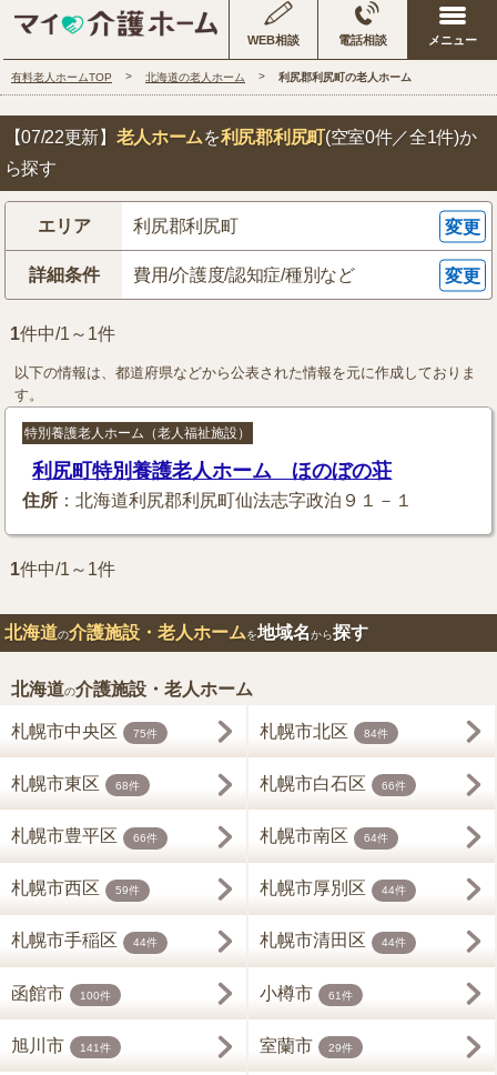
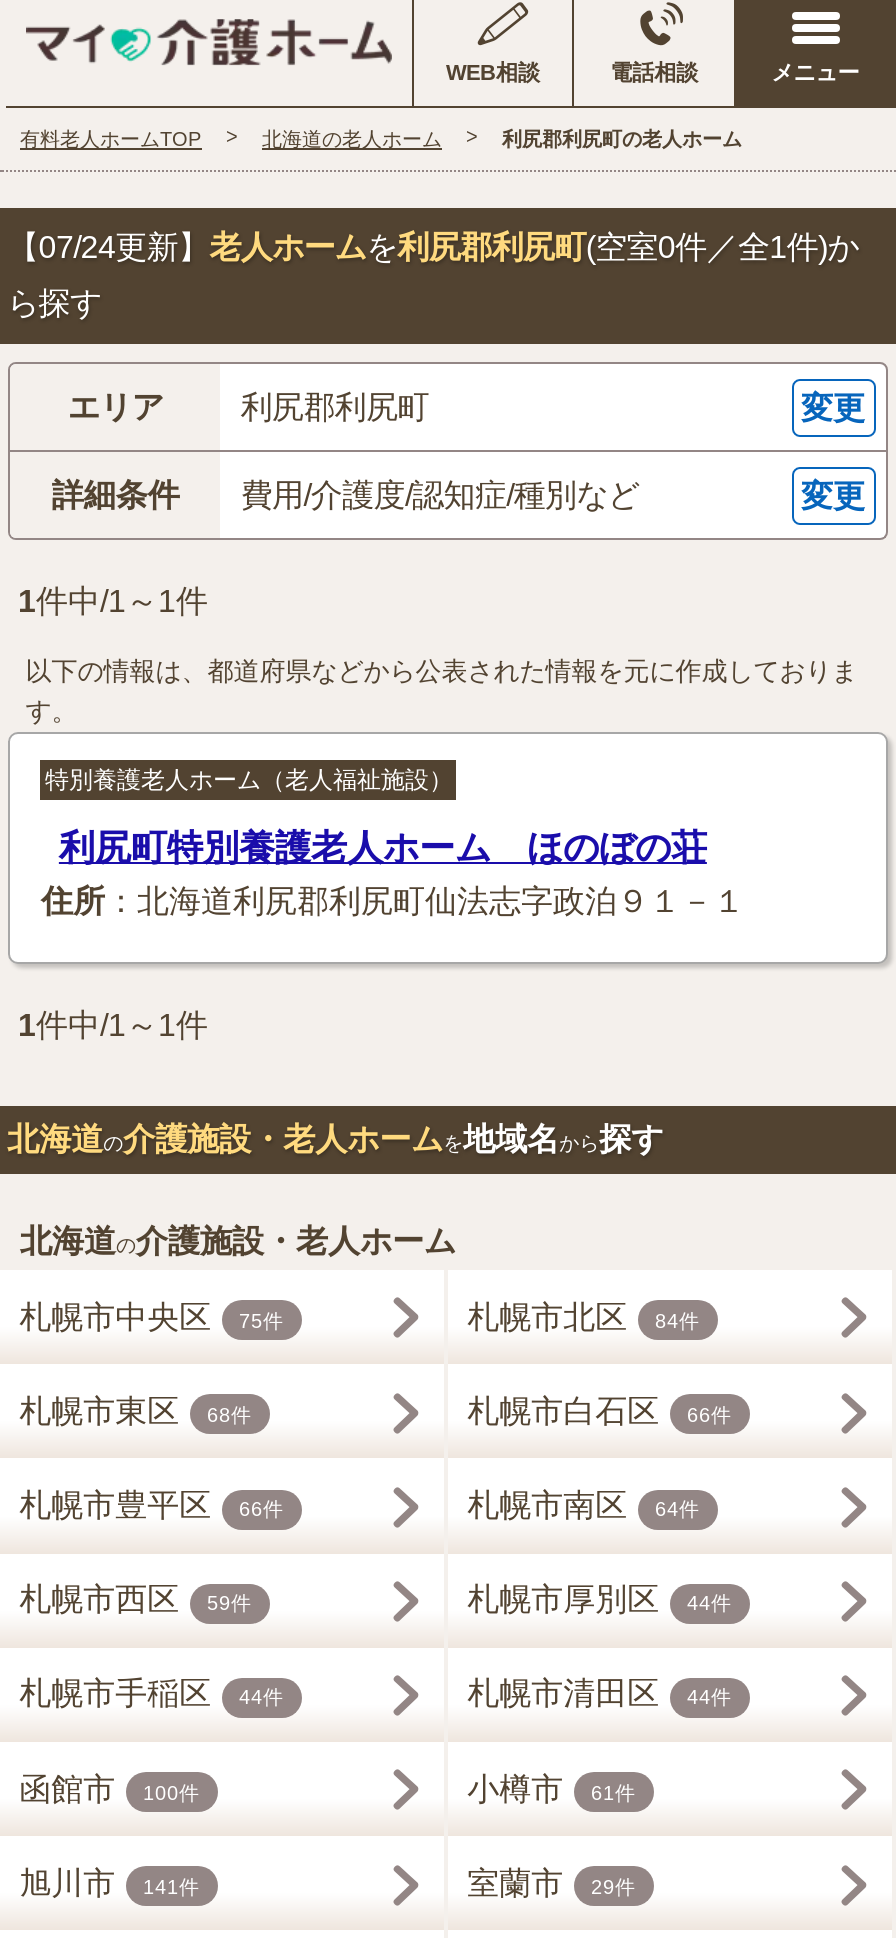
[4,128,476,147] 【07/22更新】老人ホームを利尻郡利尻町(空室0件／全1件)か -> [7,230,859,264] 【07/24更新】老人ホームを利尻郡利尻町(空室0件／全1件)か

